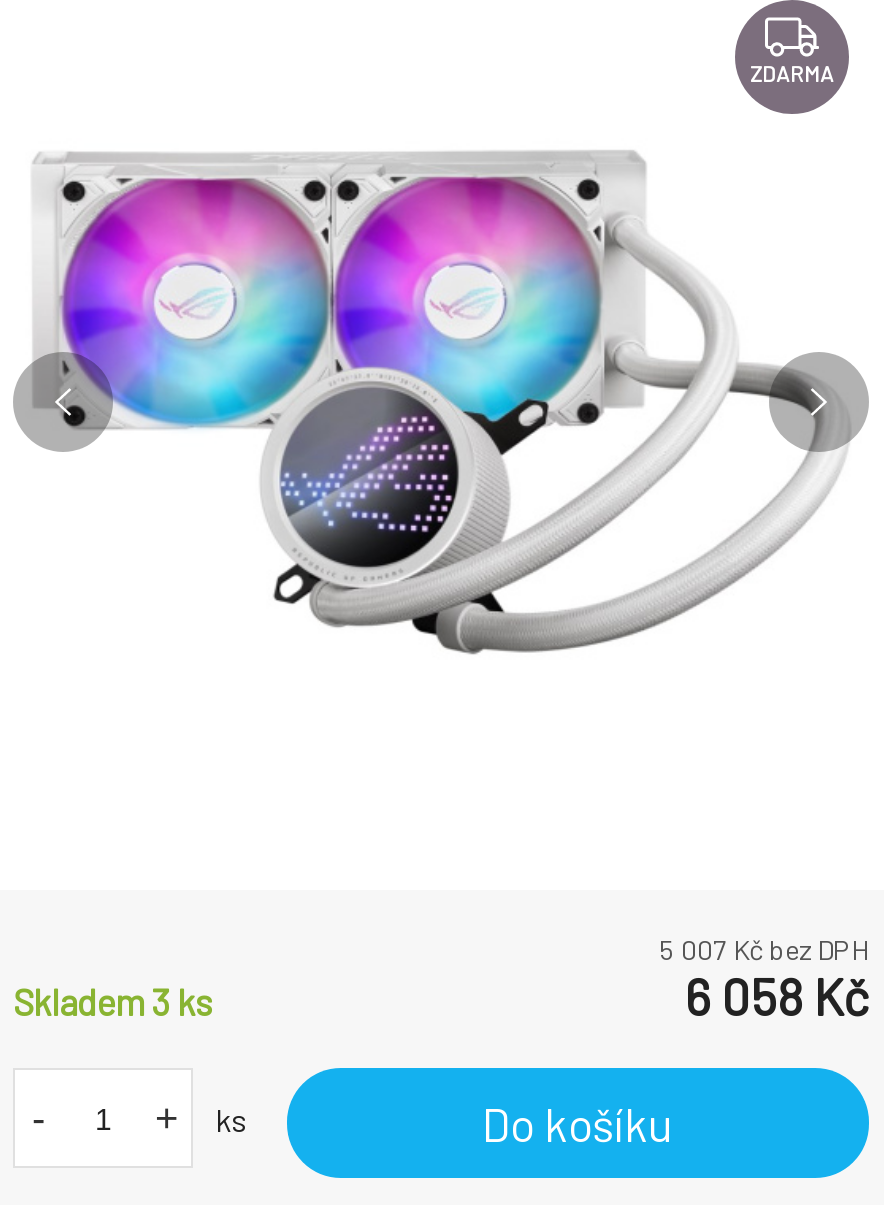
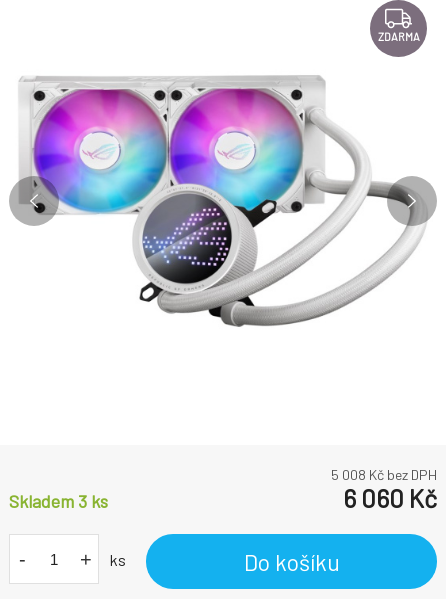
[659,932,869,966] 5 007 Kč bez DPH -> [331,466,437,483] 5 008 Kč bez DPH
[685,966,869,1026] 6 058 Kč -> [343,483,437,513] 6 060 Kč

